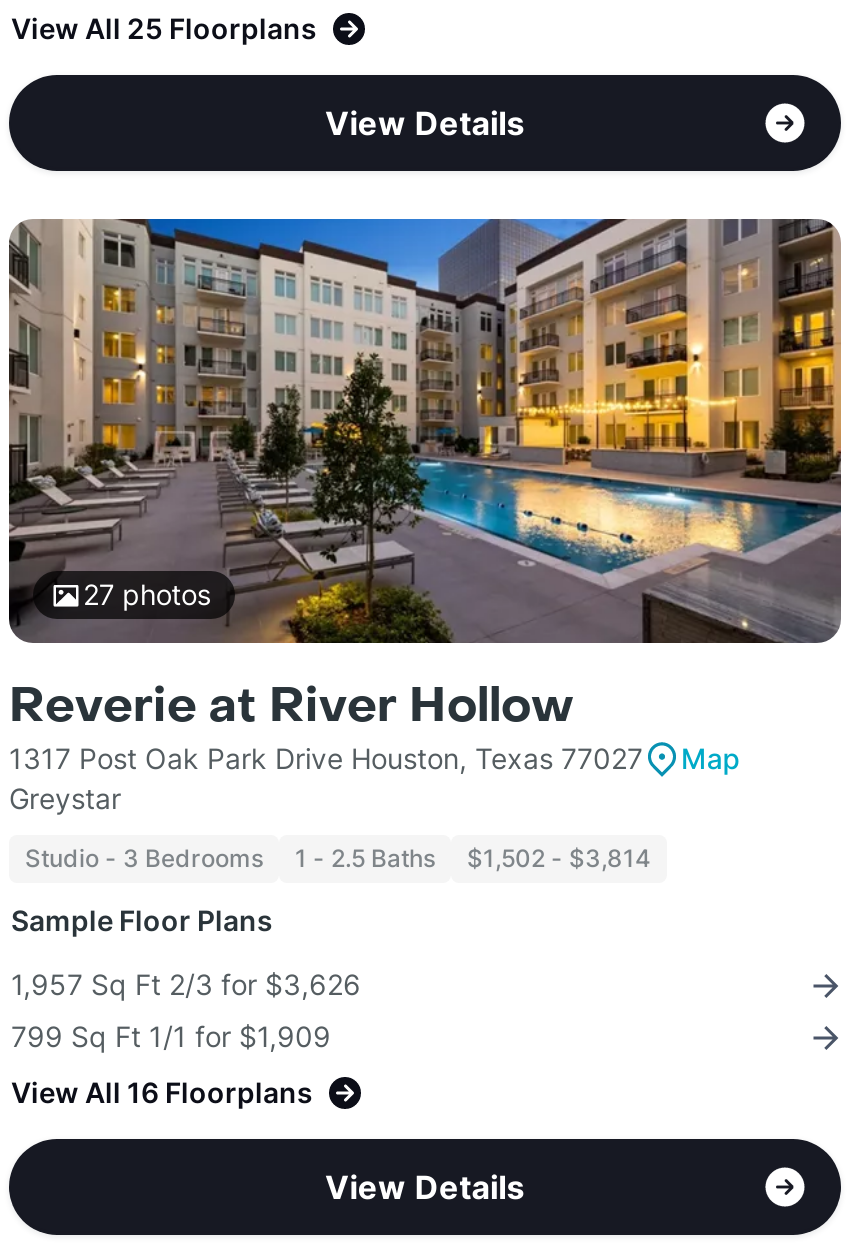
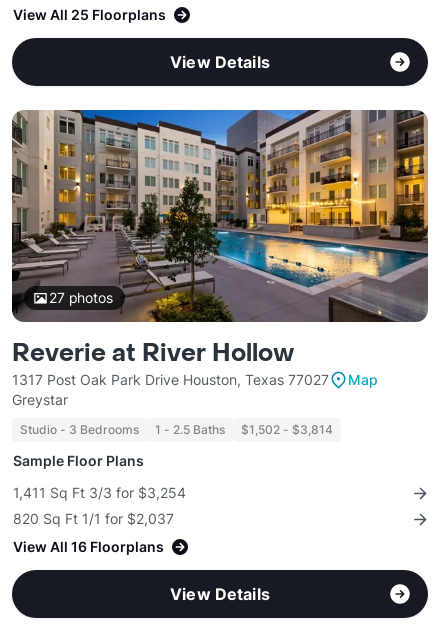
[11,967,361,1001] 1,957 Sq Ft 2/3 for $3,626 -> [13,484,186,501] 1,411 Sq Ft 3/3 for $3,254
[11,1019,331,1053] 799 Sq Ft 1/1 for $1,909 -> [13,510,174,527] 820 Sq Ft 1/1 for $2,037

